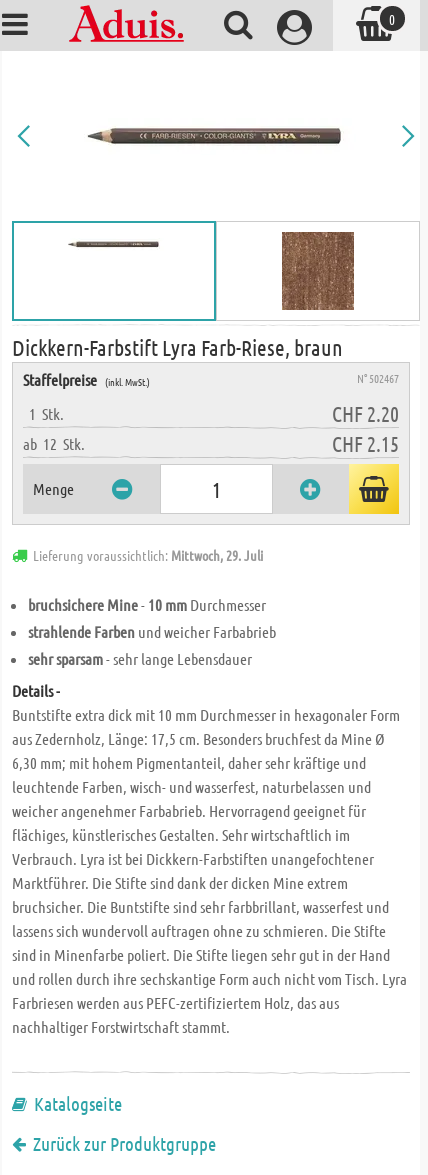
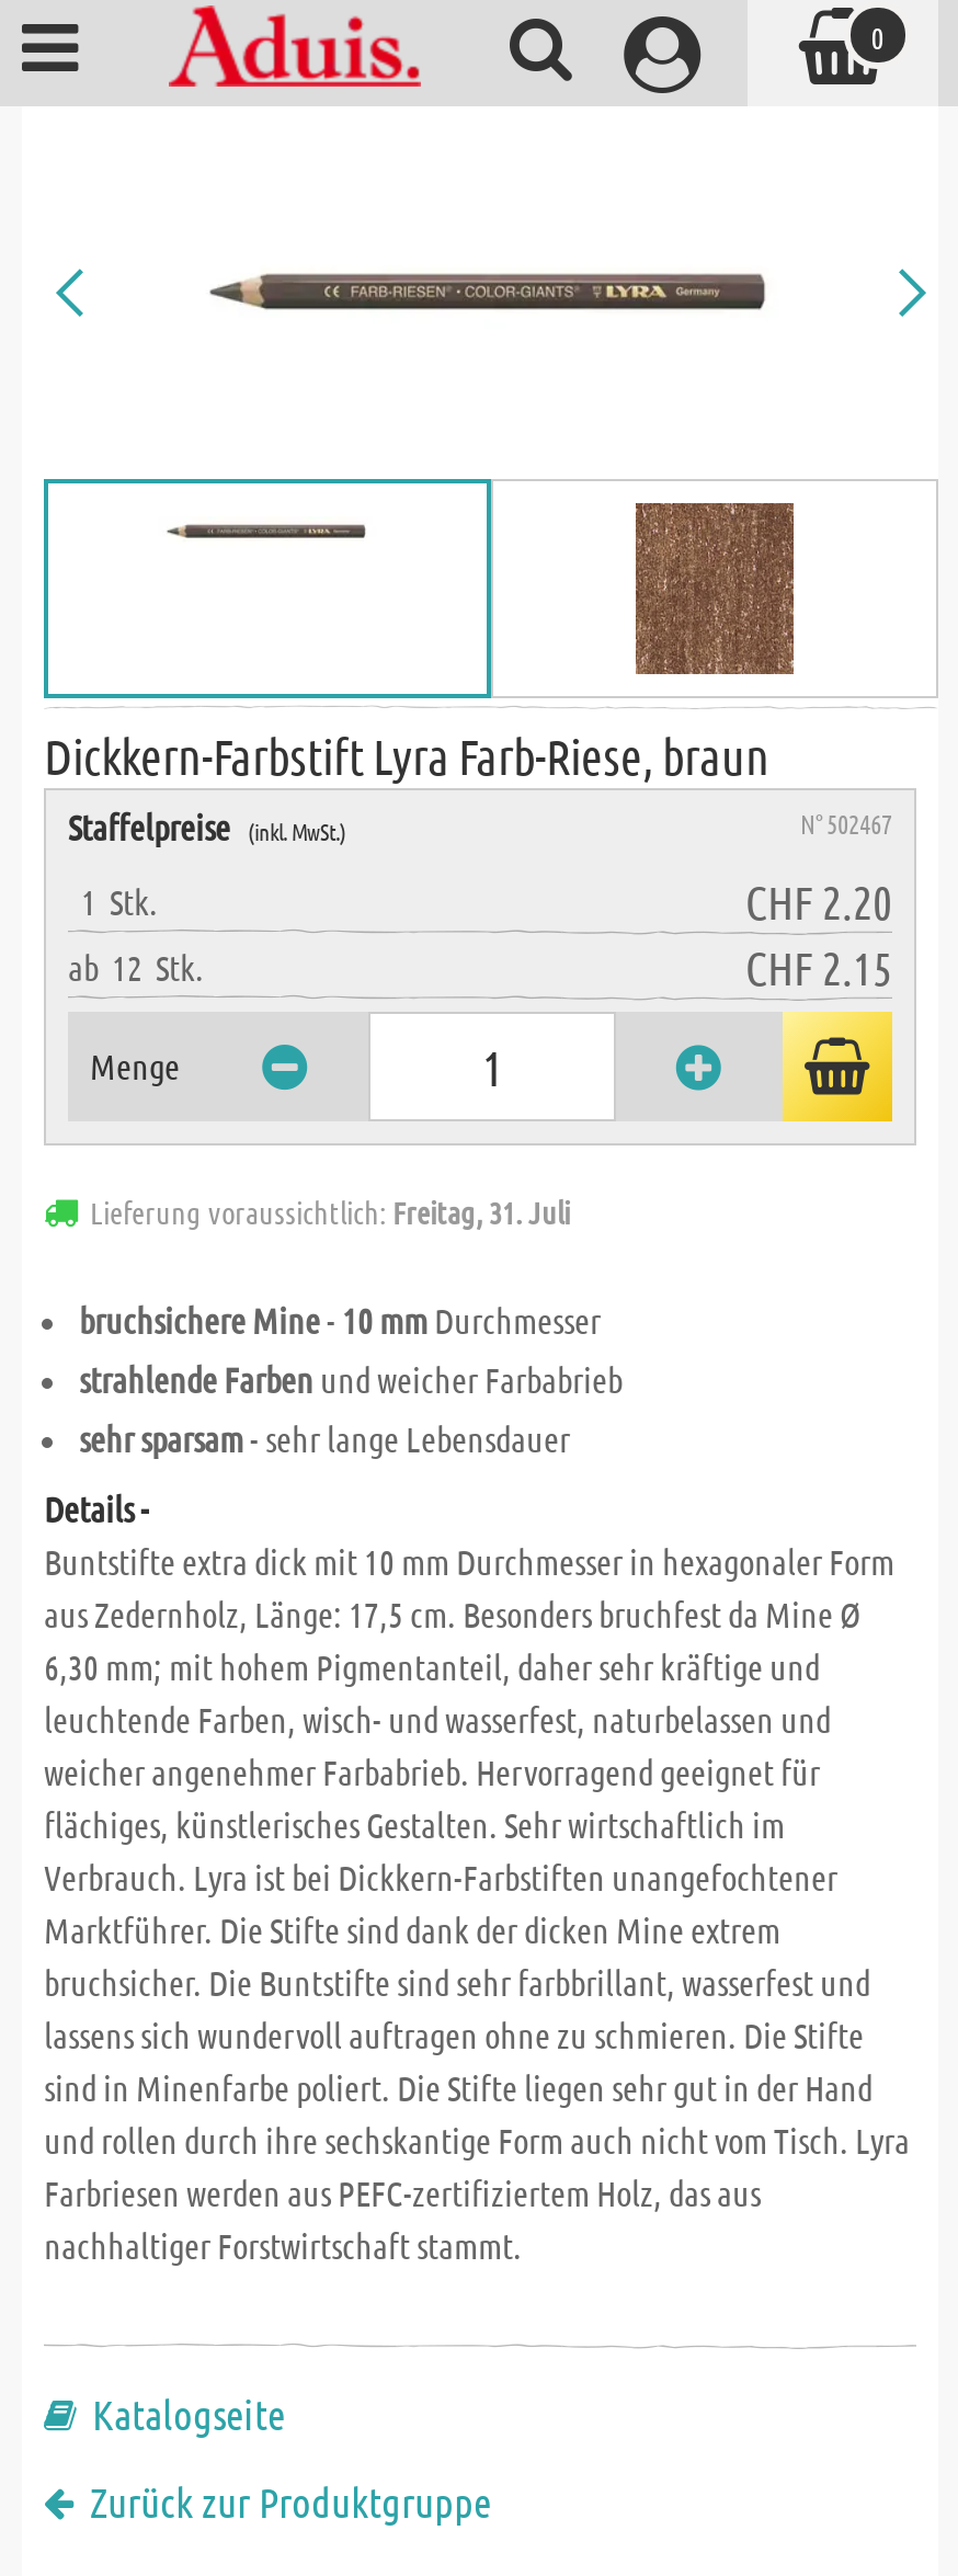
[33,546,263,564] Lieferung voraussichtlich: Mittwoch, 29. Juli -> [90,1192,570,1231] Lieferung voraussichtlich: Freitag, 31. Juli

